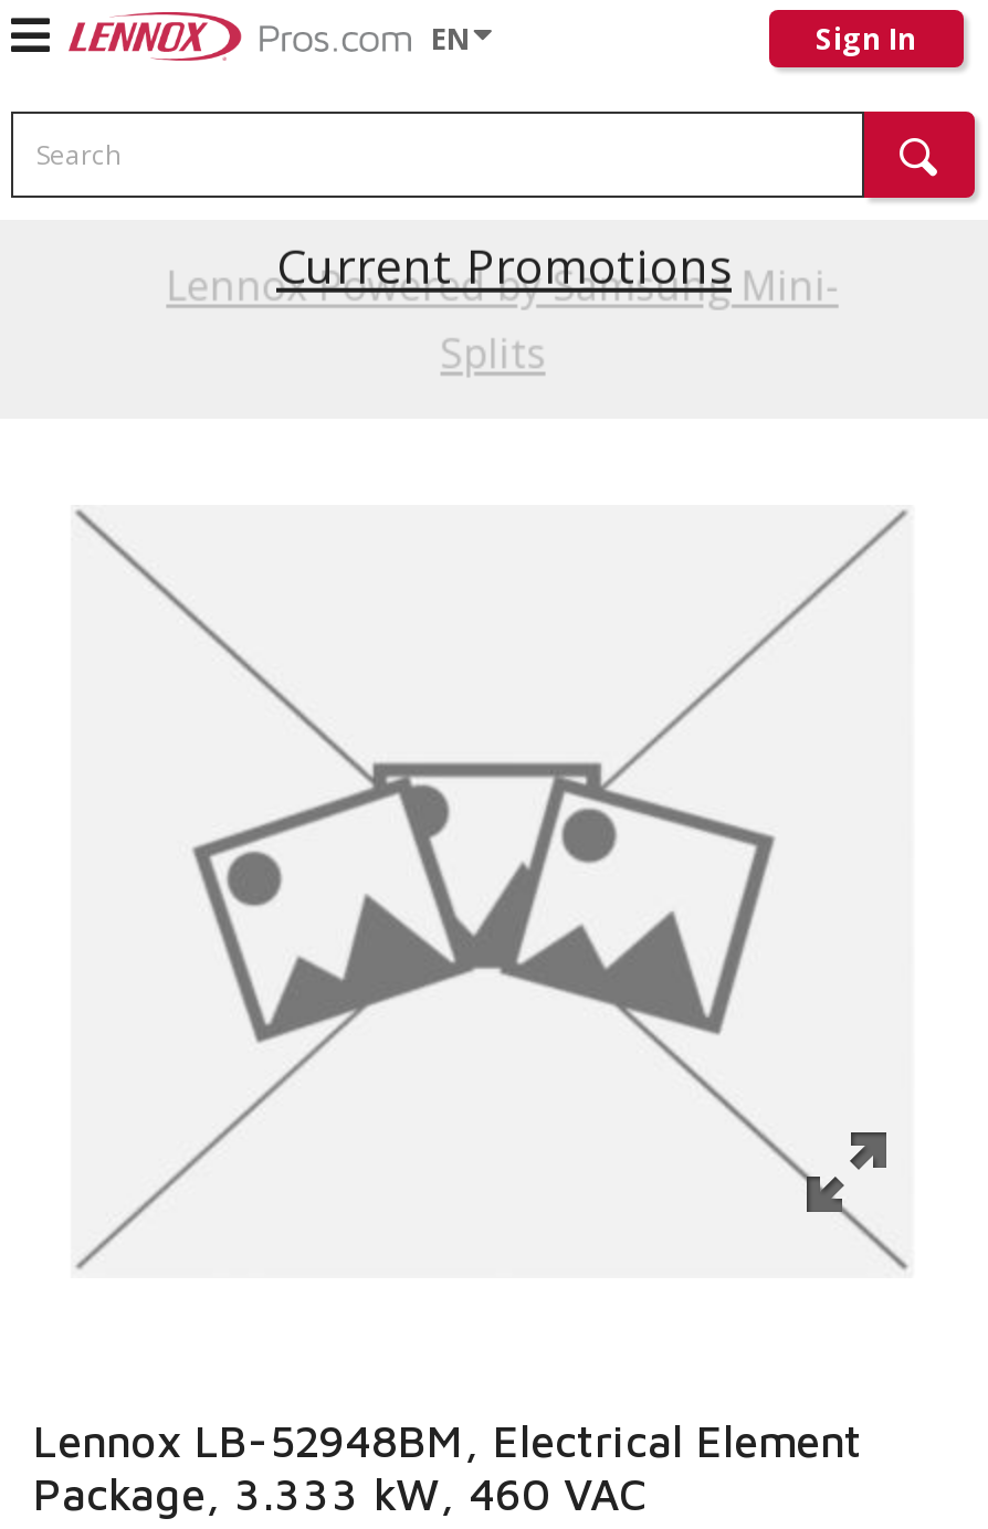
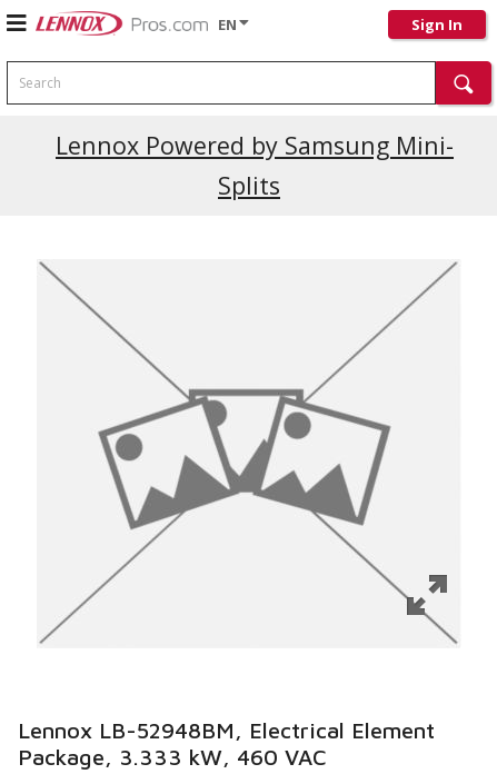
[276,246,732,310] Current Promotions -> [56,129,454,201] Lennox Powered by Samsung Mini- | Splits

